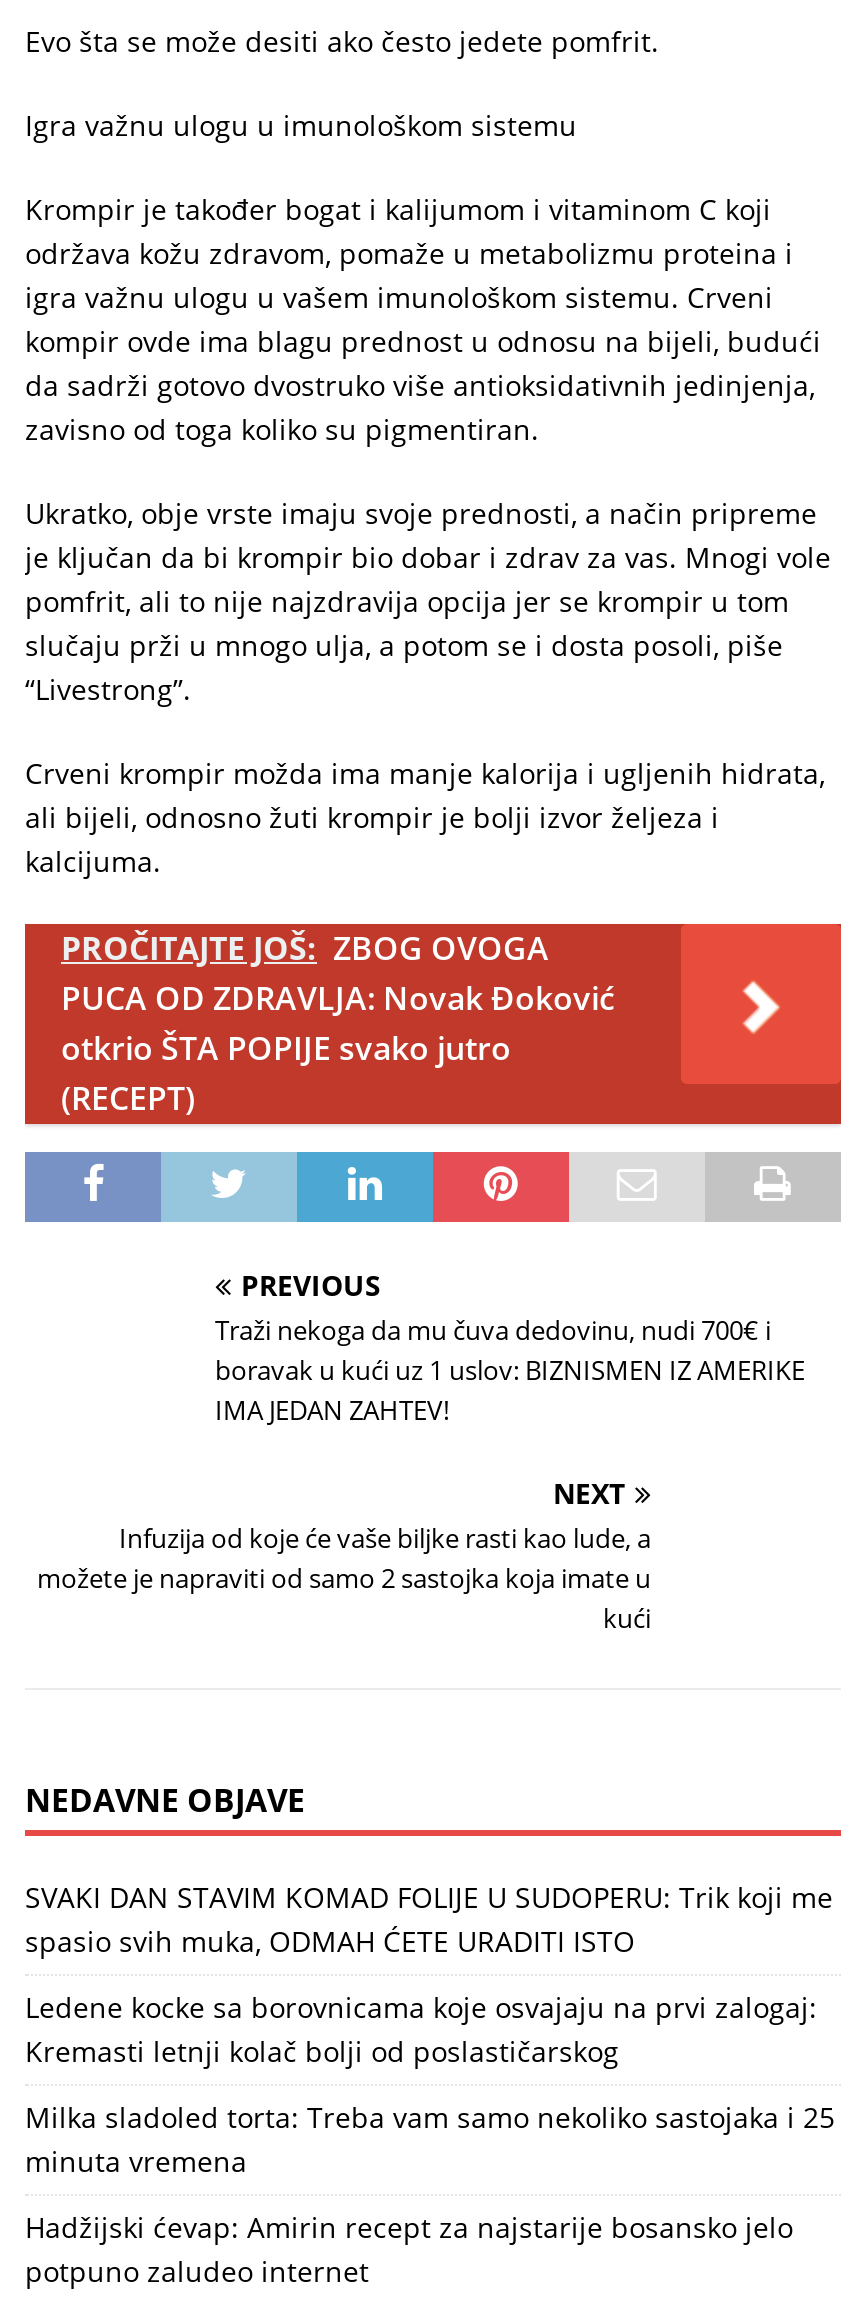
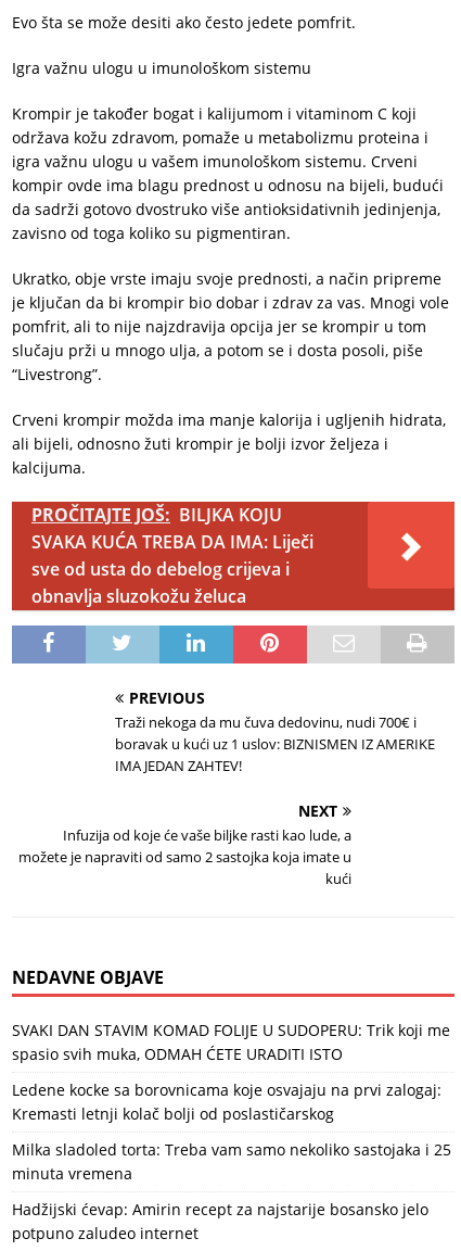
[61,926,615,1120] PROČITAJTE JOŠ: ZBOG OVOGA | PUCA OD ZDRAVLJA: Novak Đoković | otkrio ŠTA POPIJE svako jutro | (RECEPT) -> [31,503,313,608] PROČITAJTE JOŠ: BILJKA KOJU | SVAKA KUĆA TREBA DA IMA: Liječi | sve od usta do debelog crijeva i | obnavlja sluzokožu želuca

